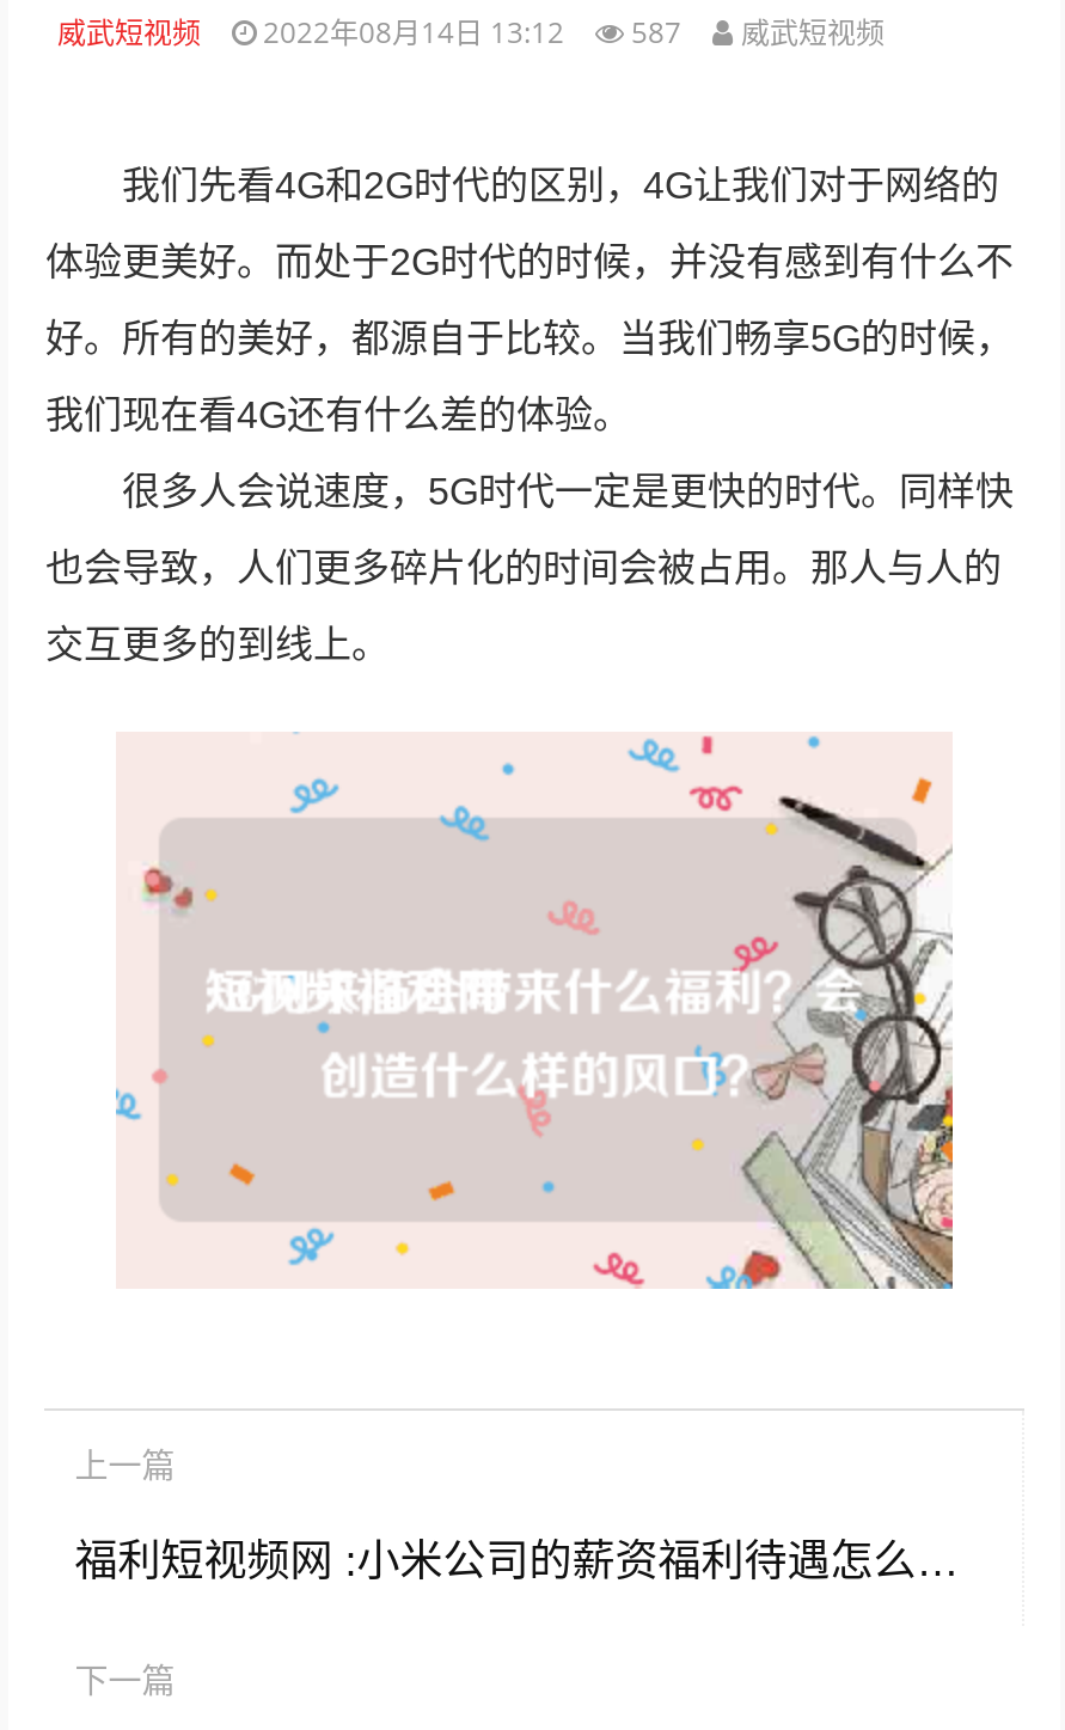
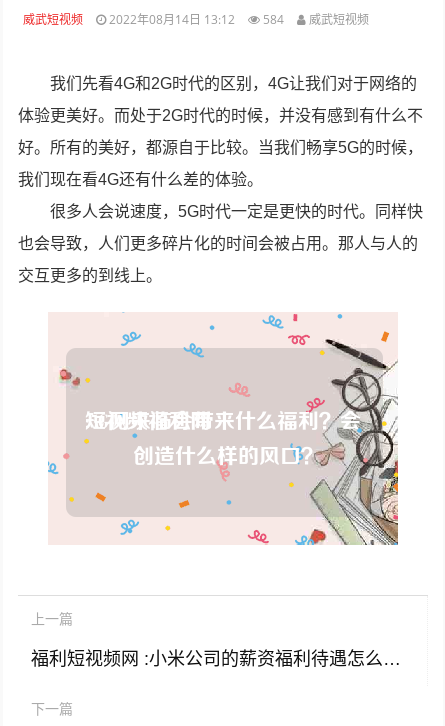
[57,12,885,53] 威武短视频 2022年08月14日 13:12 587 威武短视频 -> [23,11,369,28] 威武短视频 2022年08月14日 13:12 584 威武短视频

